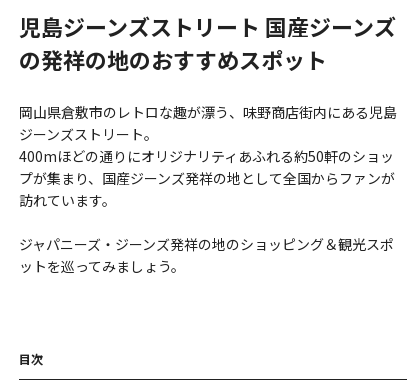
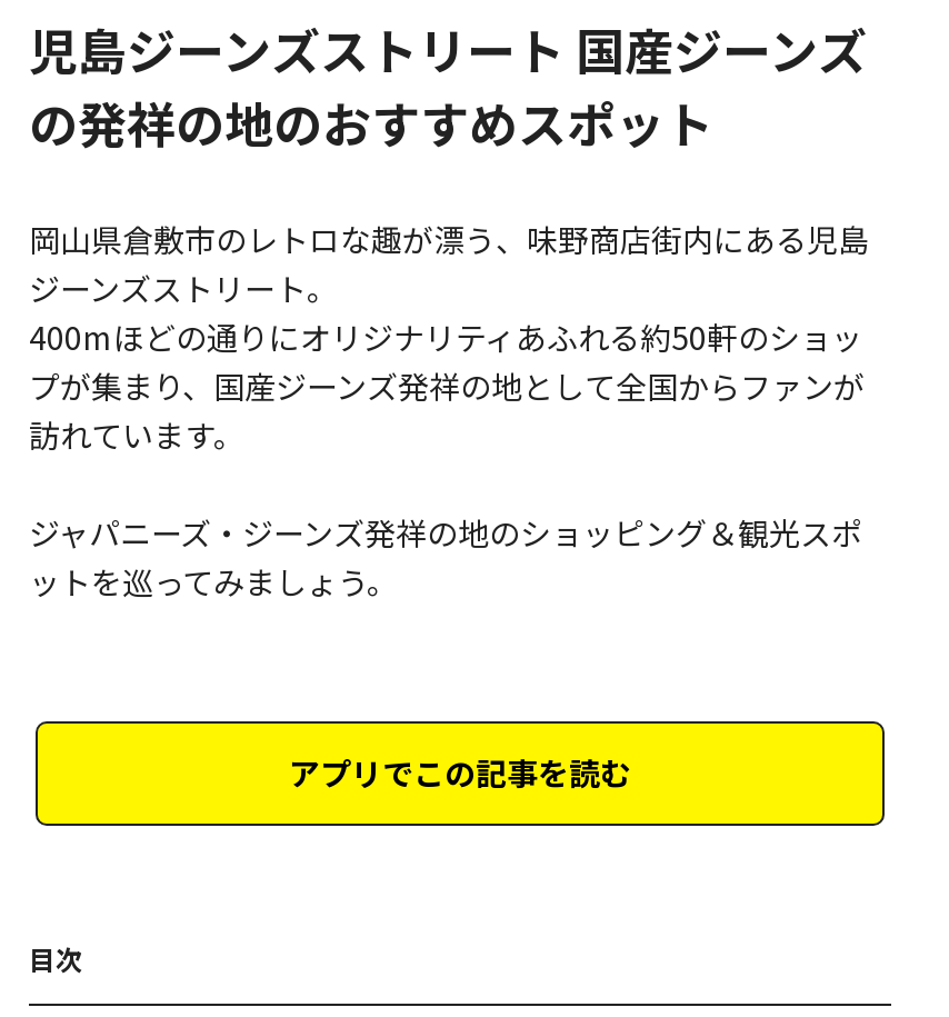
none -> [289,750,631,794] アプリでこの記事を読む

